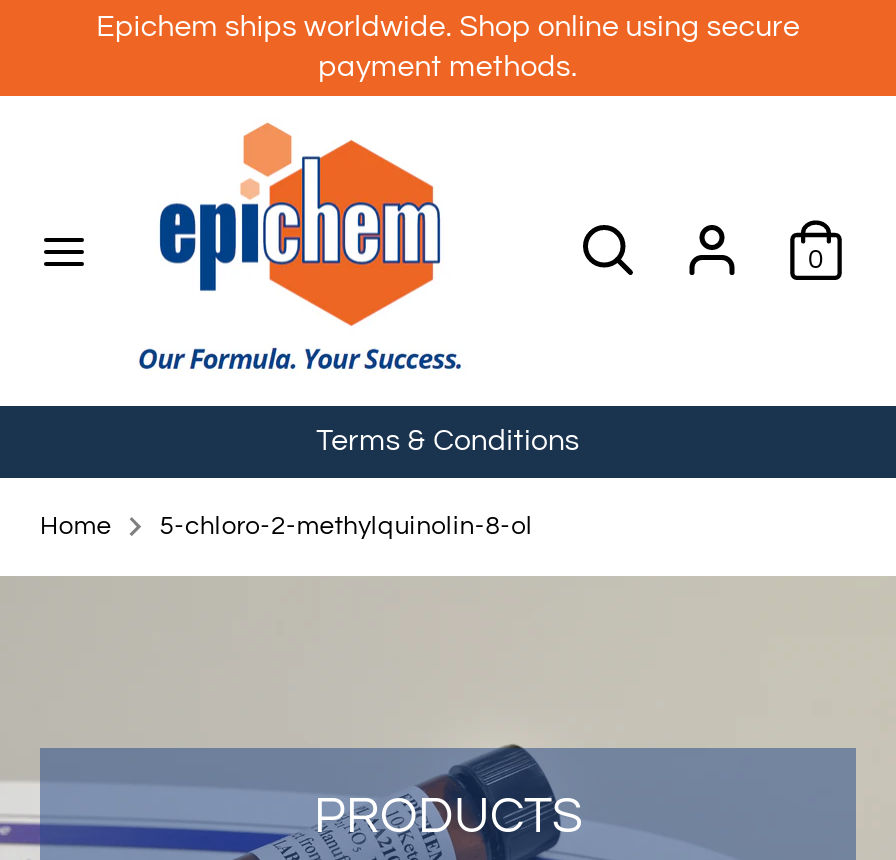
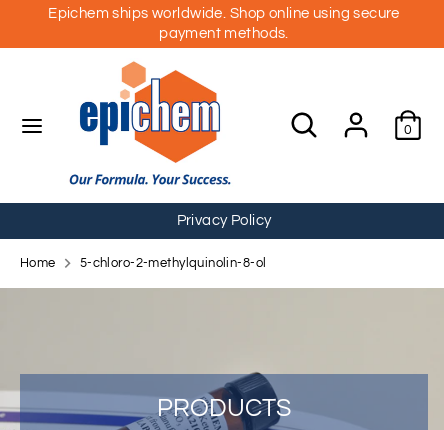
[316,425,580,455] Terms & Conditions -> [176,212,271,227] Privacy Policy

